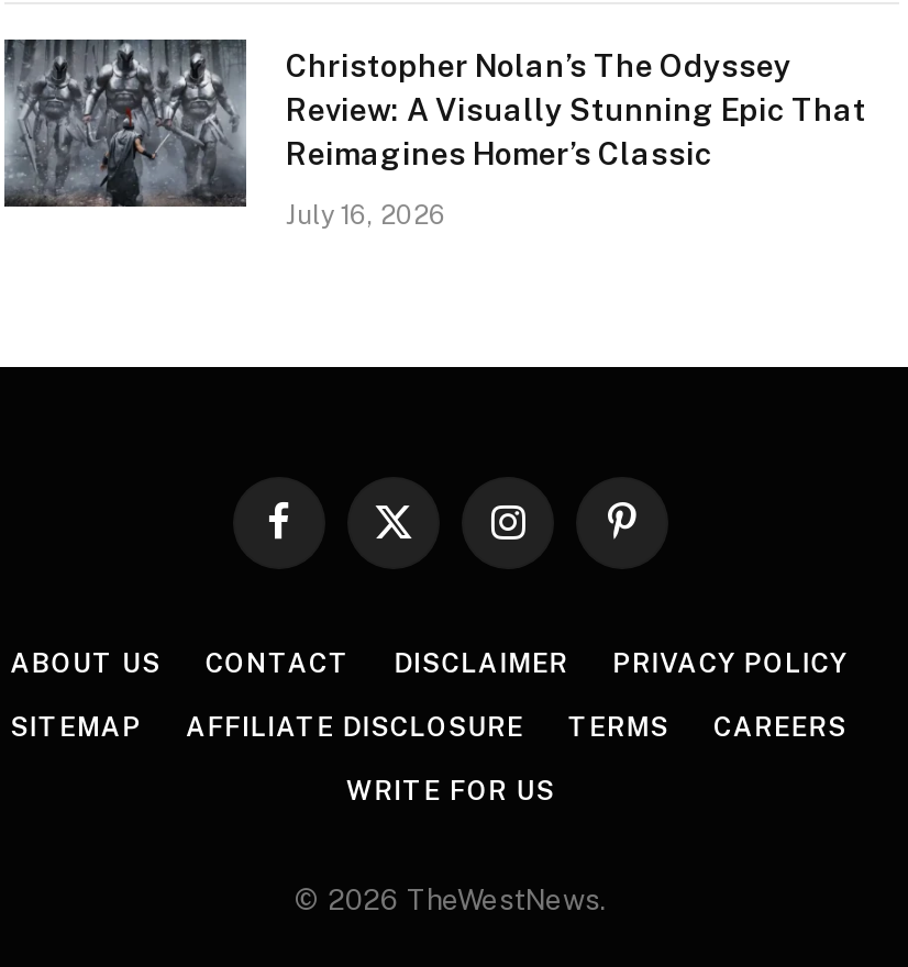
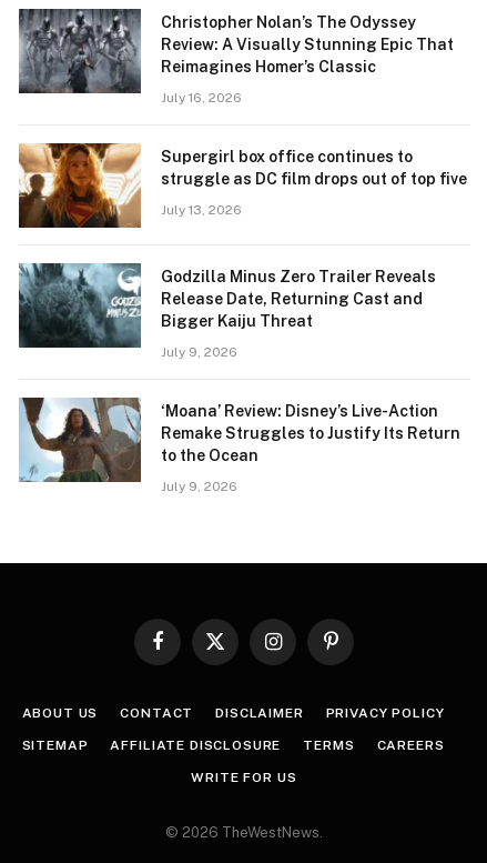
none -> [18,142,467,229] [image] | Supergirl box office continues to | struggle as DC film drops out of top five | July 13, 2026
none -> [18,262,460,494] [image] | Godzilla Minus Zero Trailer Reveals | Release Date, Returning Cast and | Bigger Kaiju Threat | July 9, 2026 | ‘Moana’ Review: Disney’s Live-Action | Remake Struggles to Justify Its Return | to the Ocean | July 9, 2026
none -> [19,398,141,483] [image]

